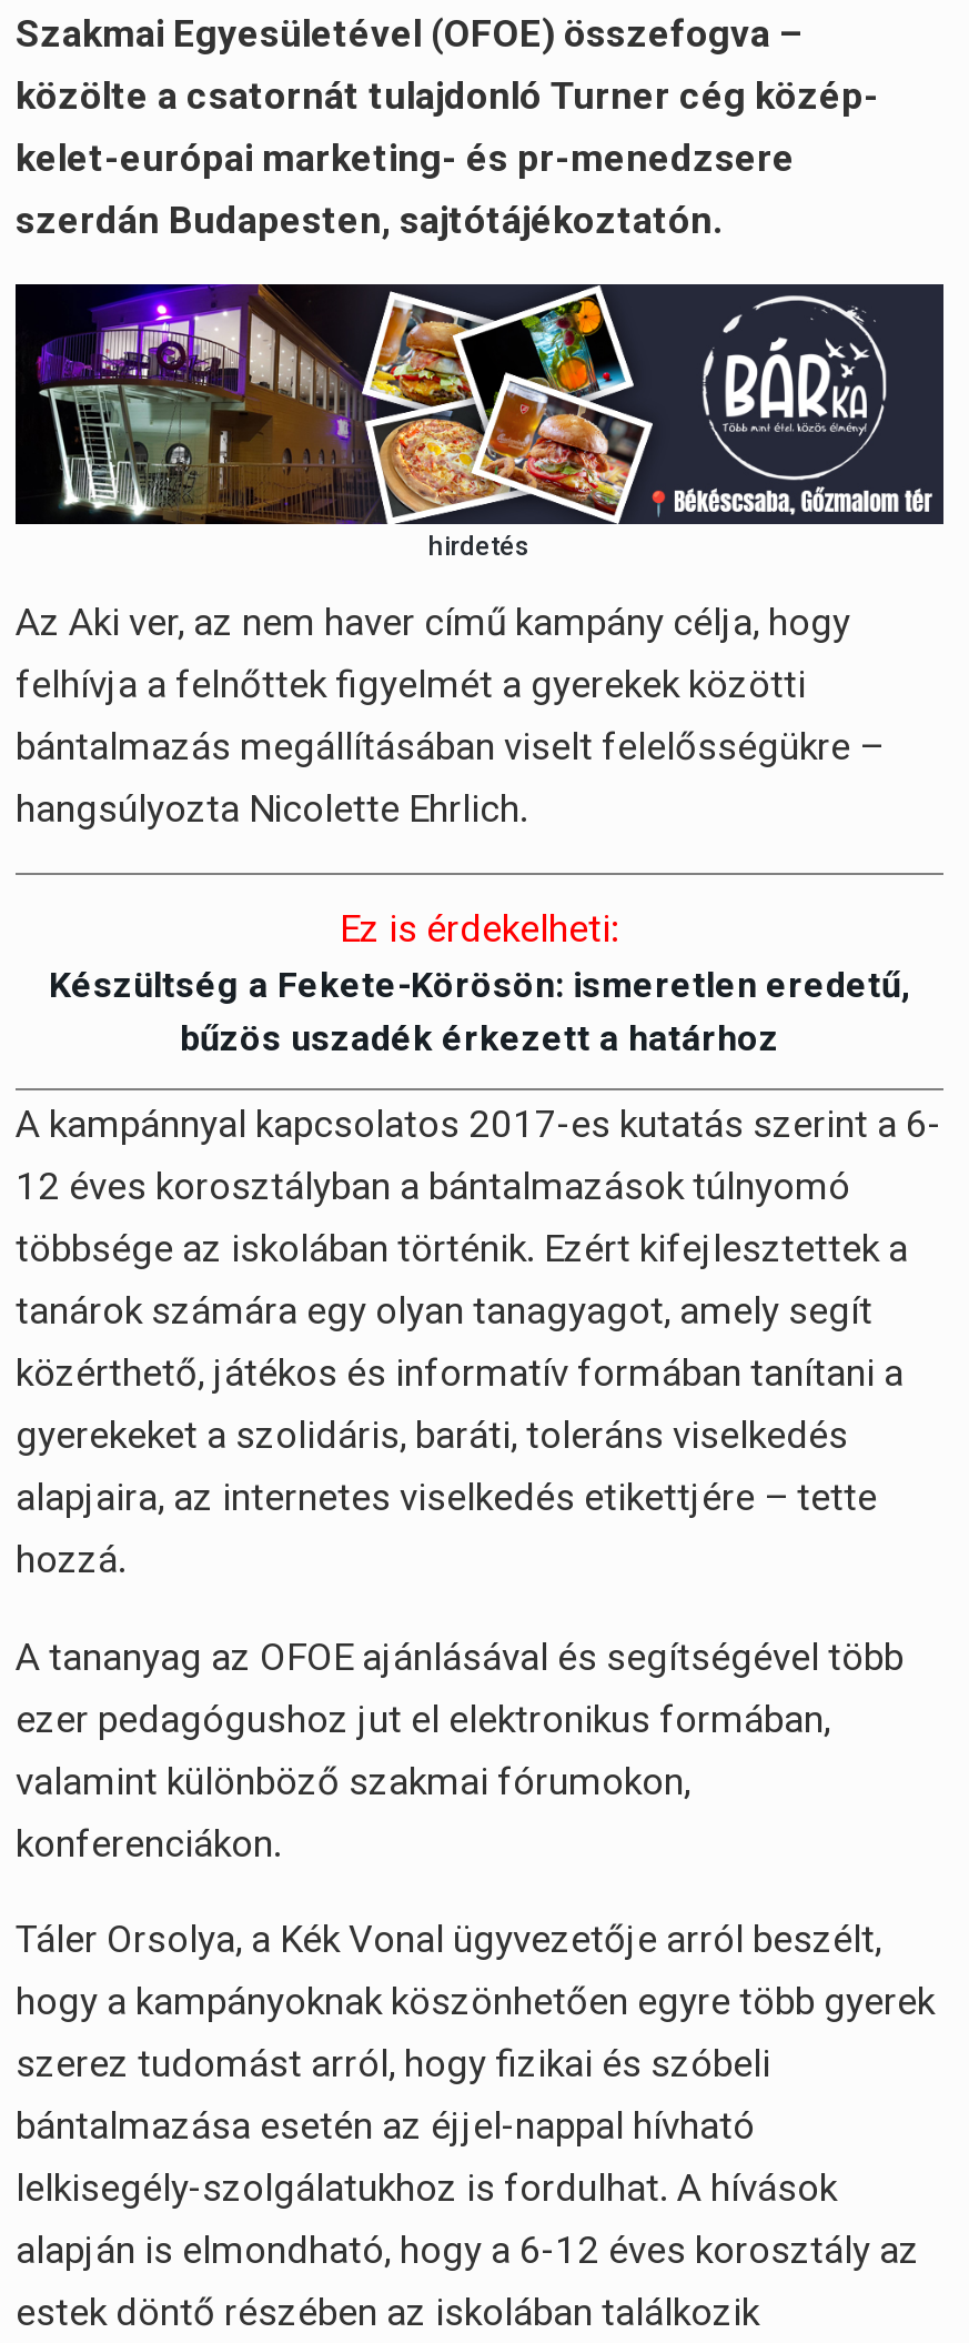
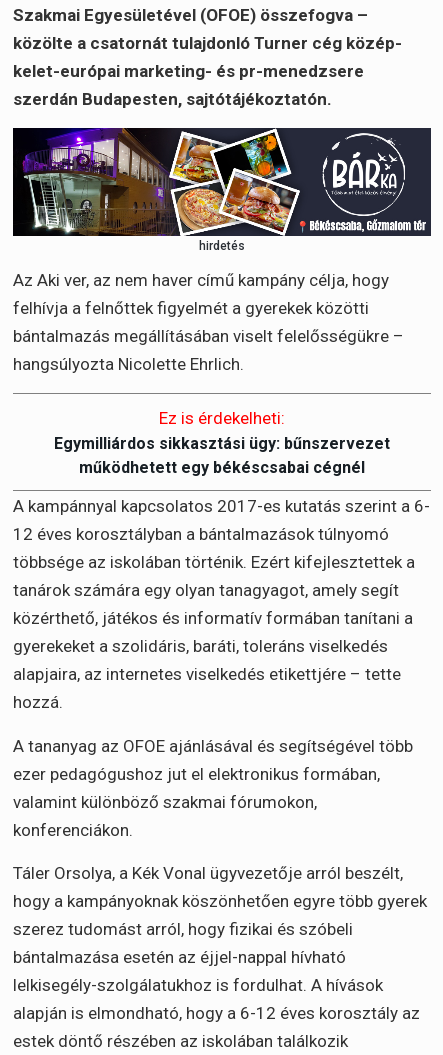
[49,964,910,1060] Készültség a Fekete-Körösön: ismeretlen eredetű, | bűzös uszadék érkezett a határhoz -> [54,434,390,477] Egymilliárdos sikkasztási ügy: bűnszervezet | működhetett egy békéscsabai cégnél

